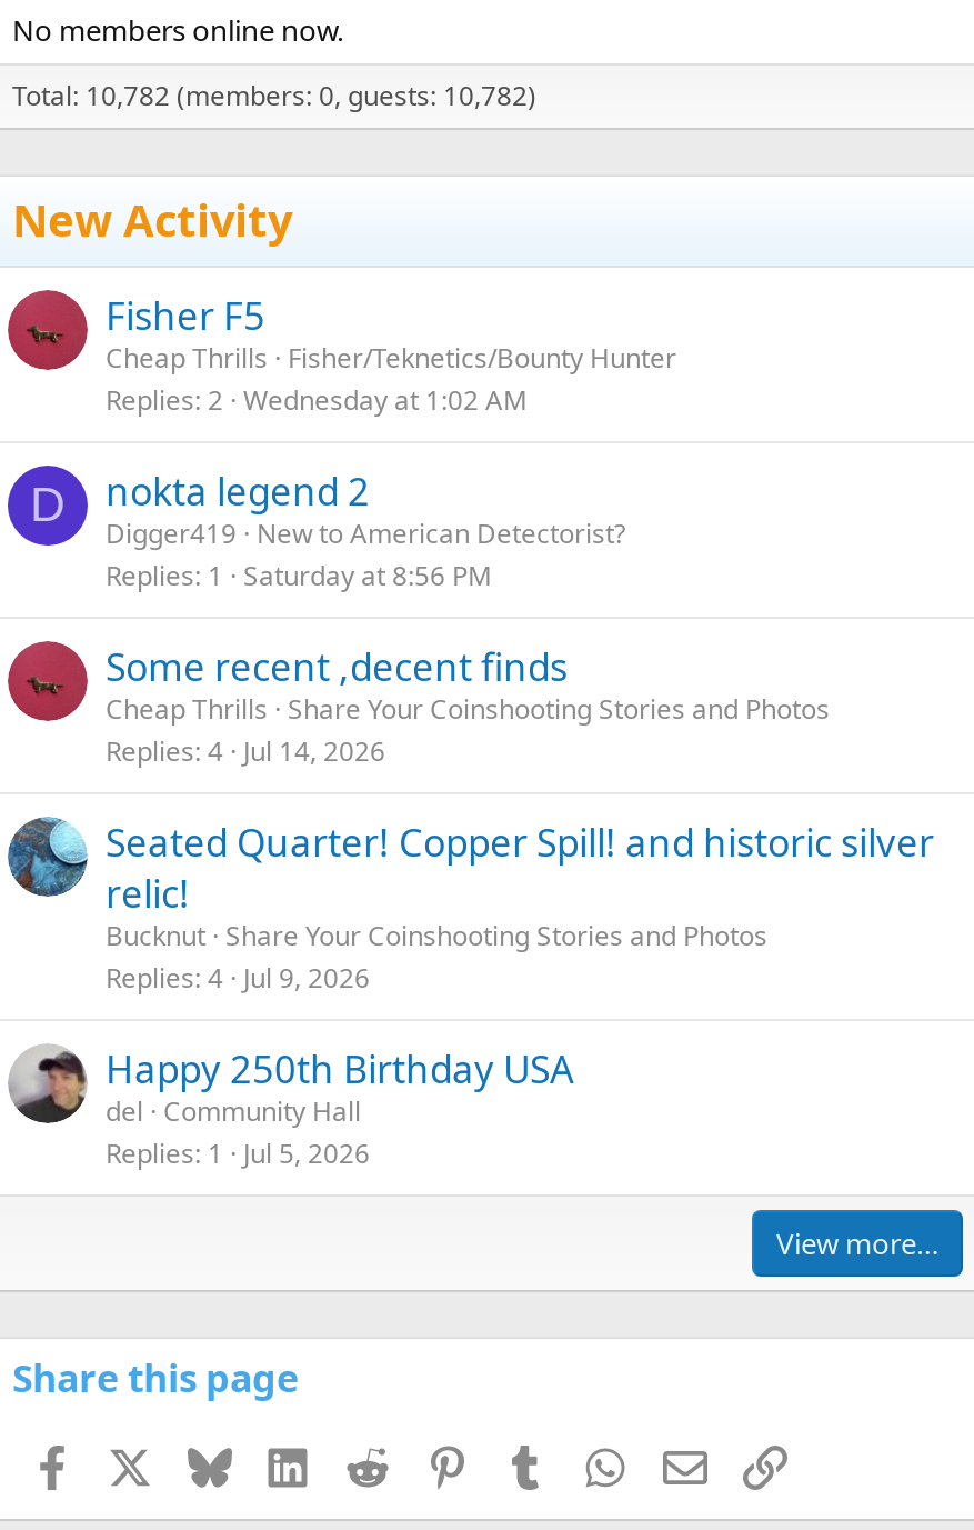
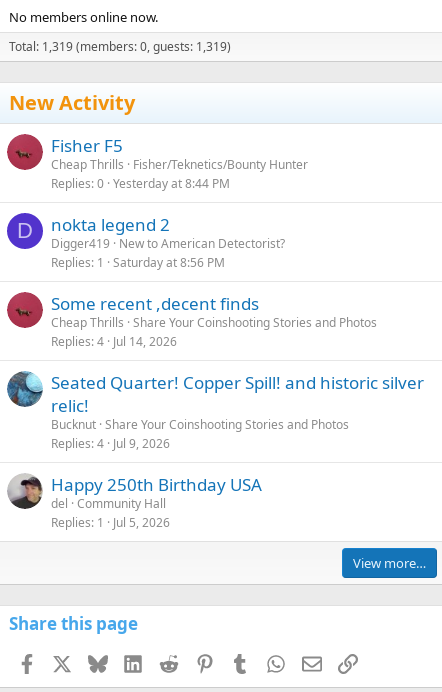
[12,77,536,114] Total: 10,782 (members: 0, guests: 10,782) -> [9,38,231,55] Total: 1,319 (members: 0, guests: 1,319)
[106,381,528,419] Replies 2 Wednesday at 1:02 AM -> [51,175,230,192] Replies 0 Yesterday at 8:44 PM

